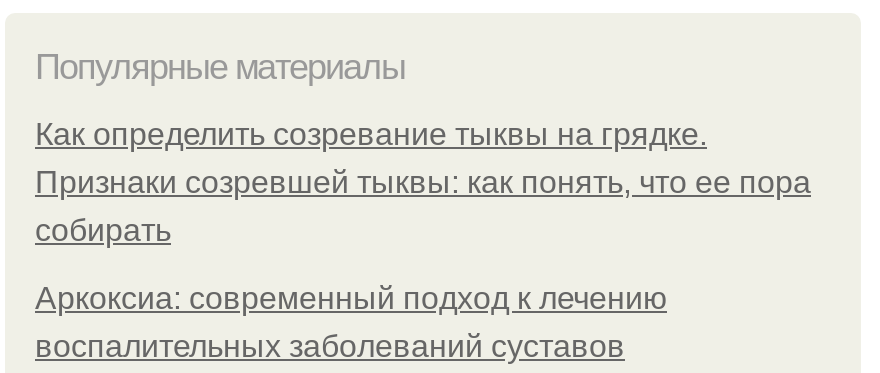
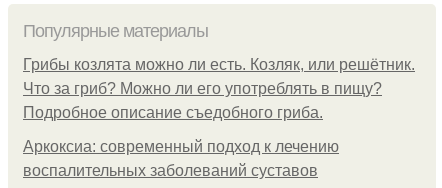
[35,117,811,247] Как определить созревание тыквы на грядке. | Признаки созревшей тыквы: как понять, что ее пора | собирать -> [23,56,415,121] Грибы козлята можно ли есть. Козляк, или решётник. | Что за гриб? Можно ли его употреблять в пищу? | Подробное описание съедобного гриба.

